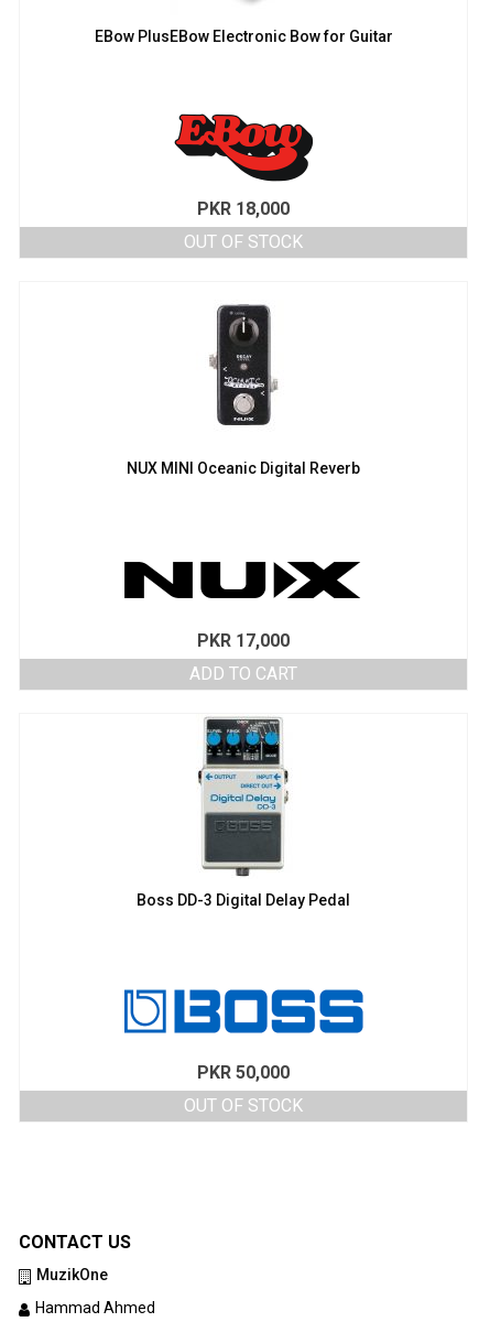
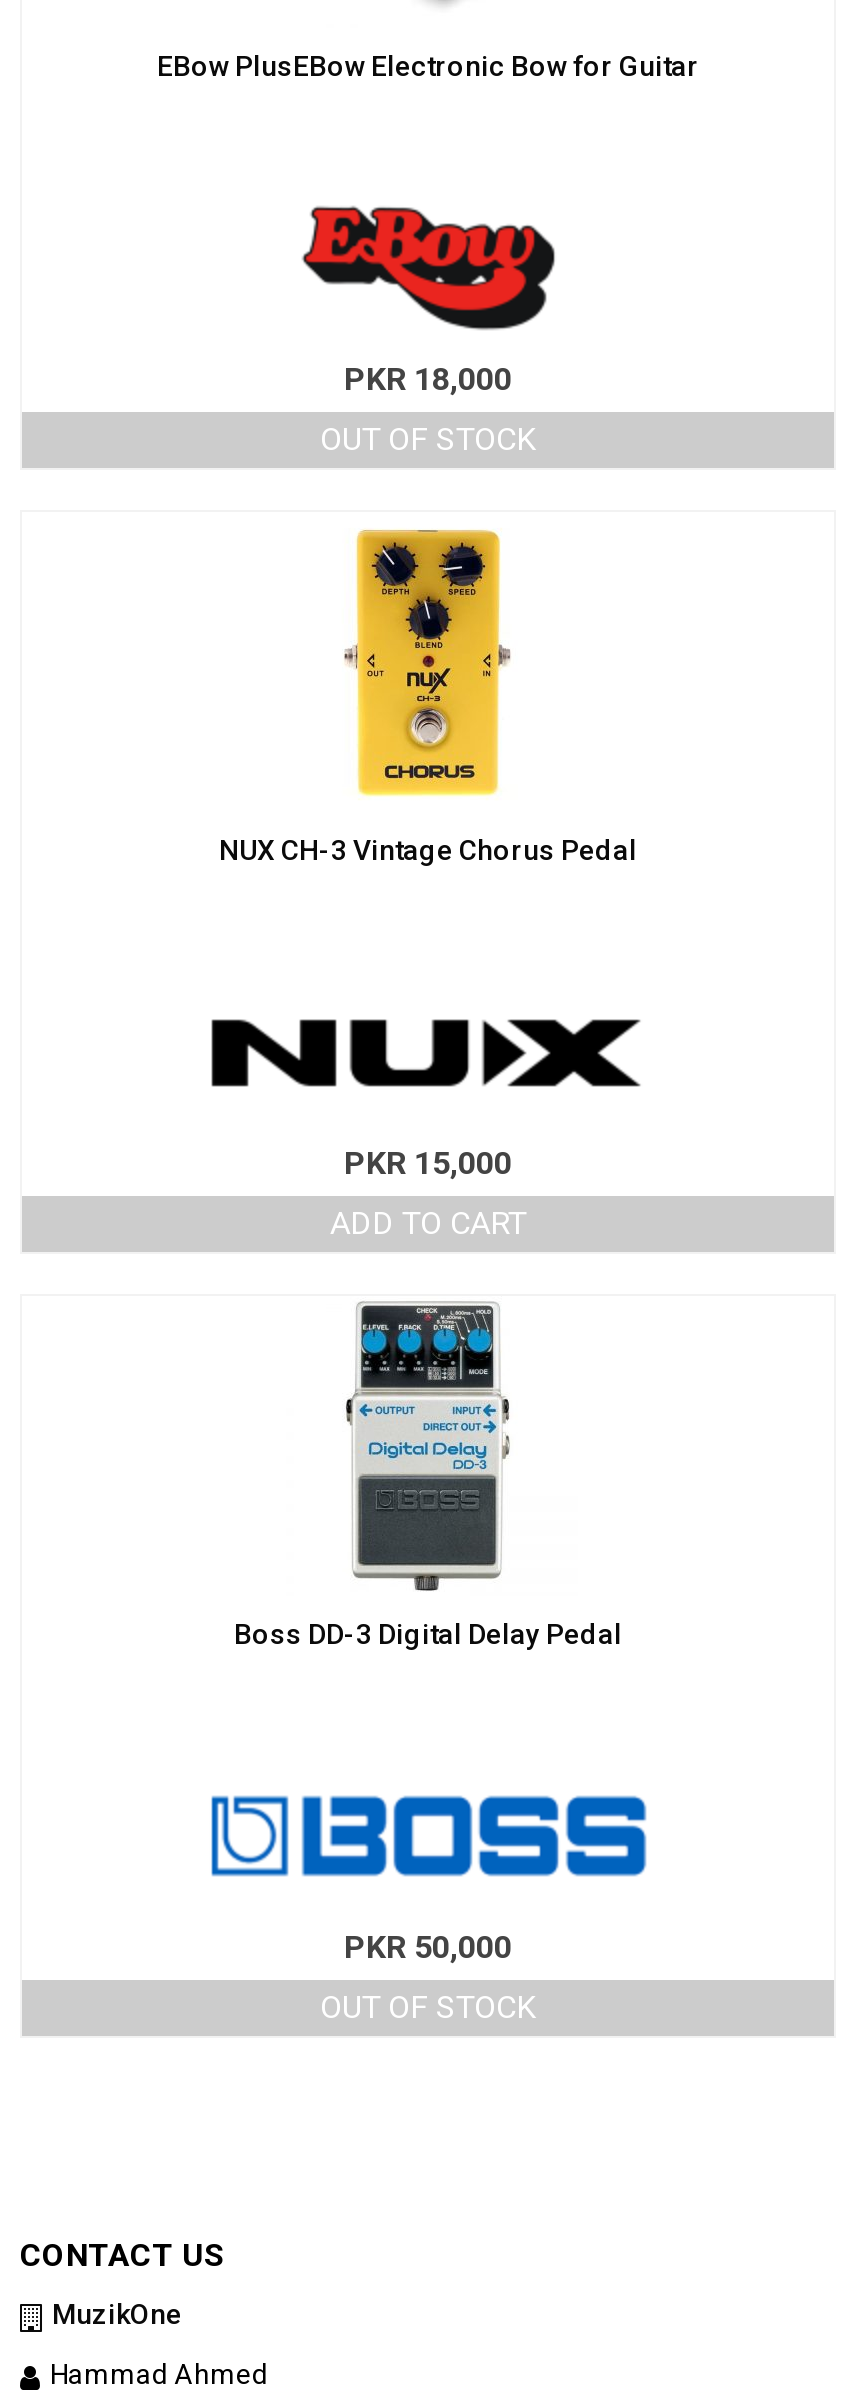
[127,292,360,477] [image] | NUX MINI Oceanic Digital Reverb -> [219,528,637,867] [image] | NUX CH-3 Vintage Chorus Pedal
[197,631,290,652] PKR 17,000 -> [344,1145,512,1183] PKR 15,000

